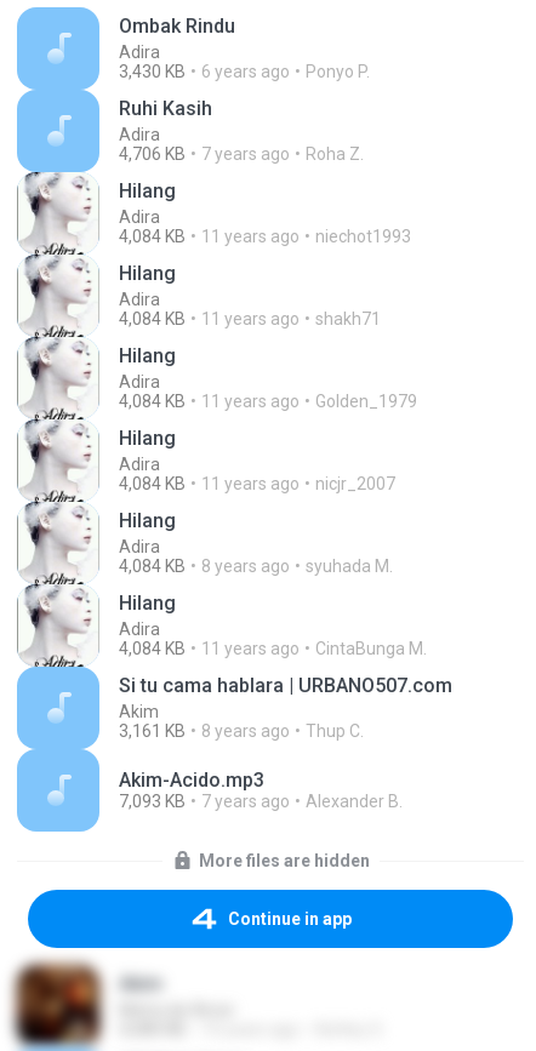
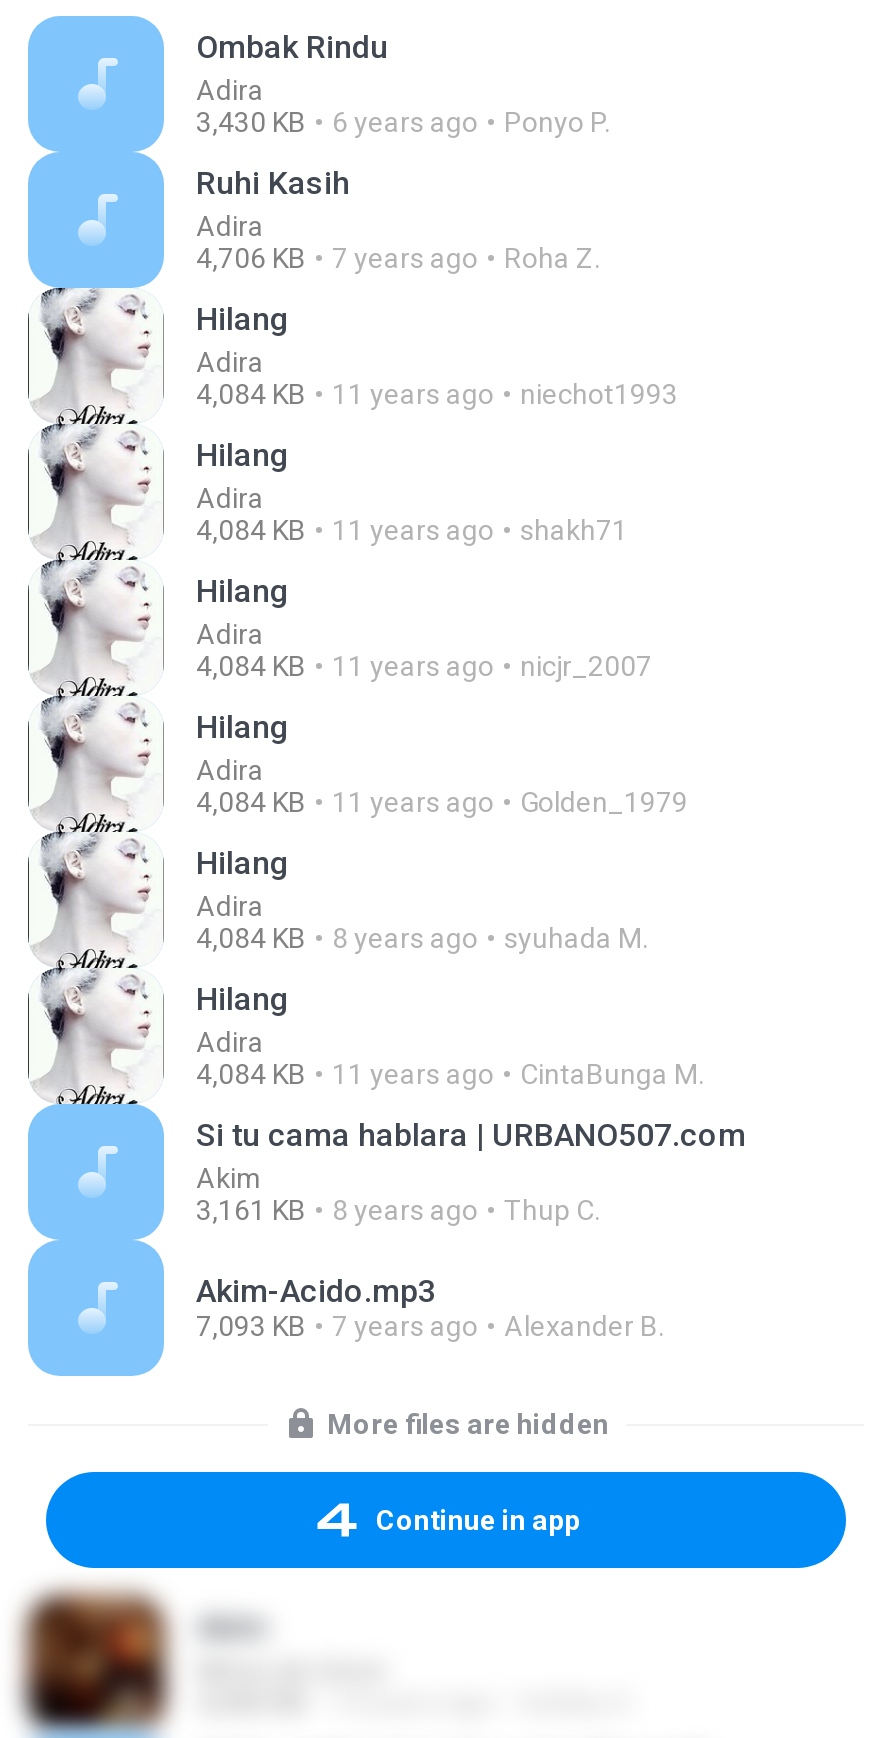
[119,392,417,411] 4,084 KB 11 years ago Golden_1979 -> [196,650,652,682] 4,084 KB 11 years ago nicjr_2007
[119,474,395,493] 4,084 KB 11 years ago nicjr_2007 -> [196,786,688,818] 4,084 KB 11 years ago Golden_1979

